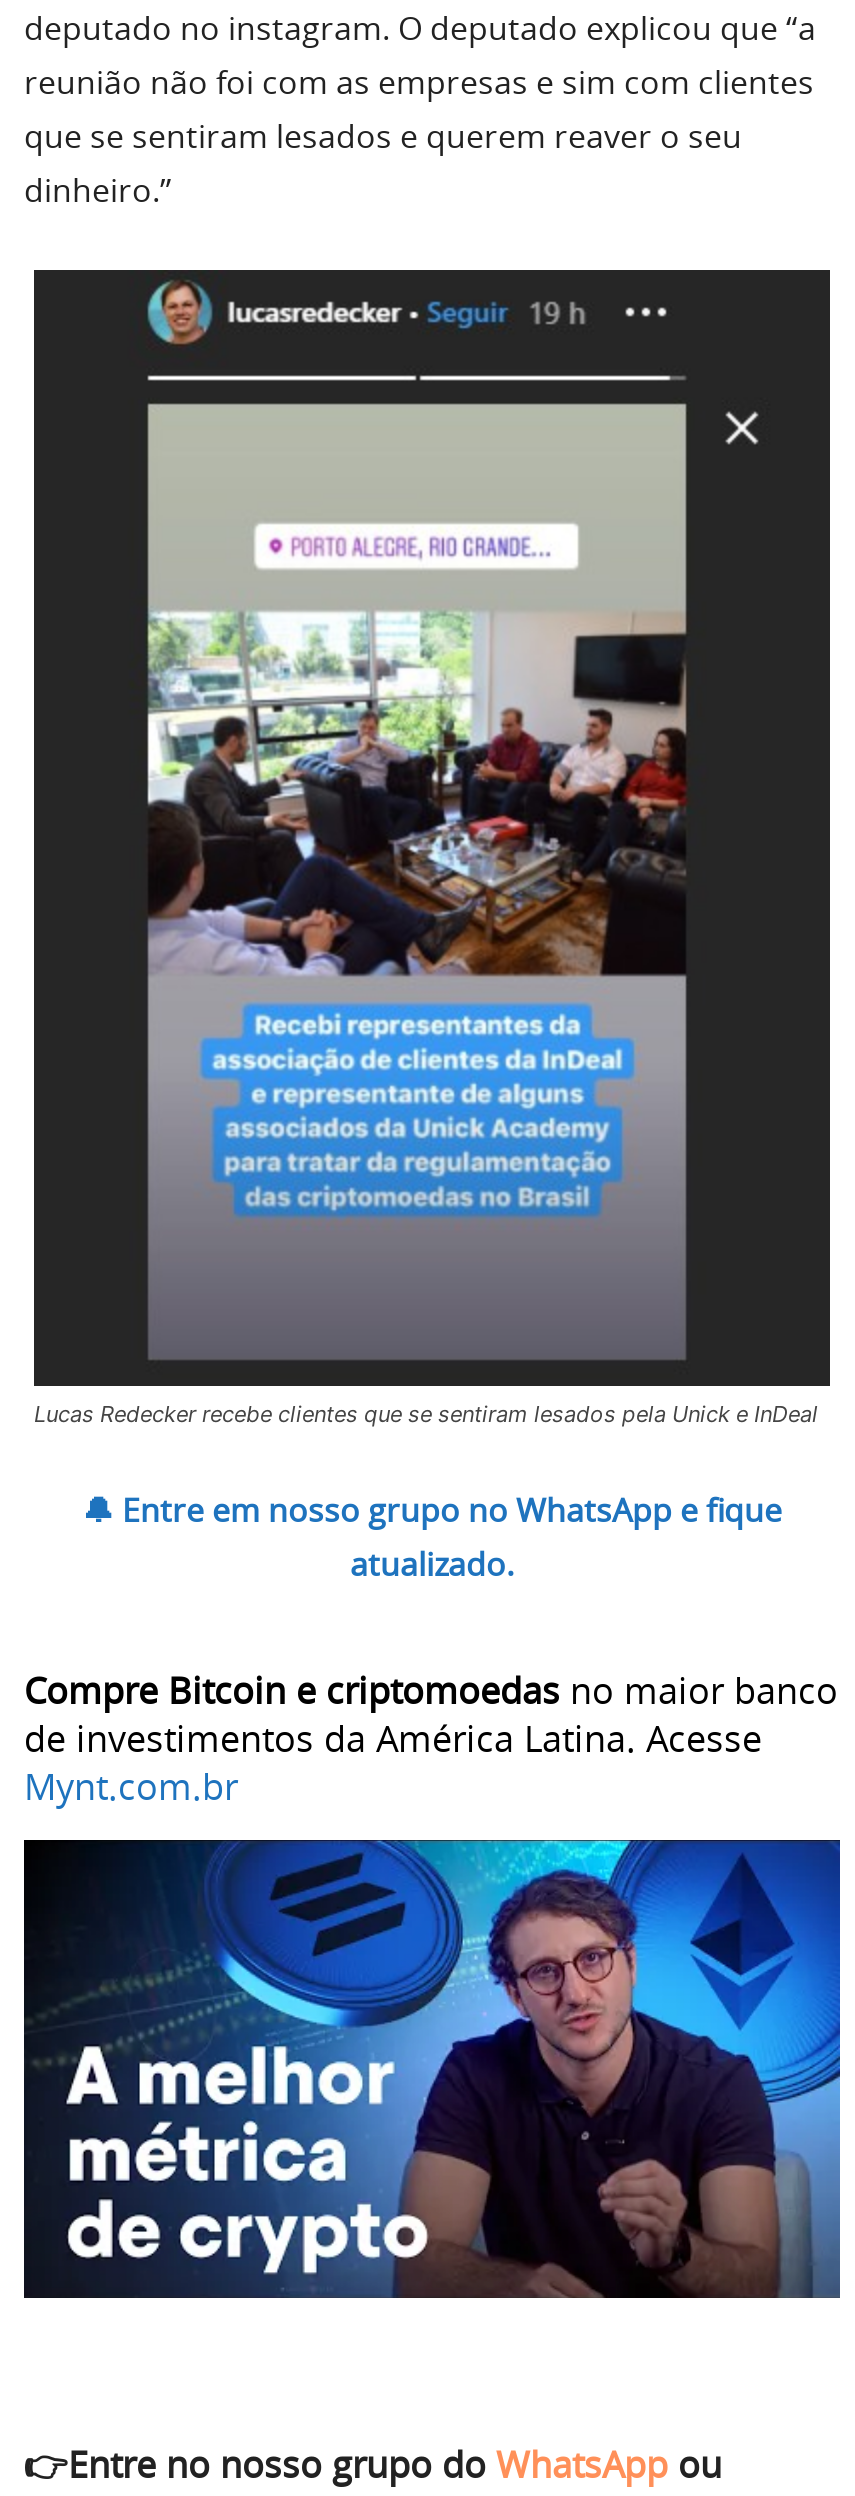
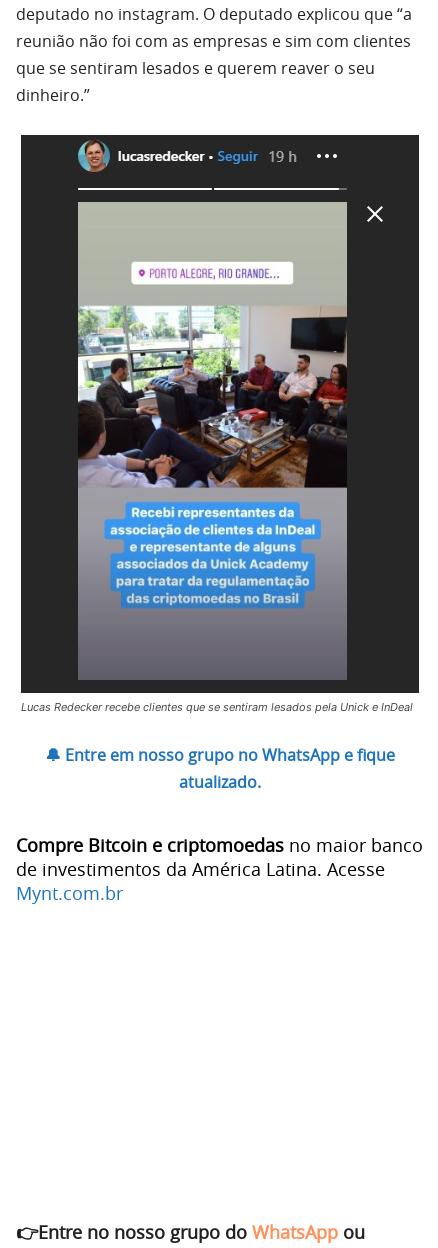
[22,1838,842,2300] [image] -> none

